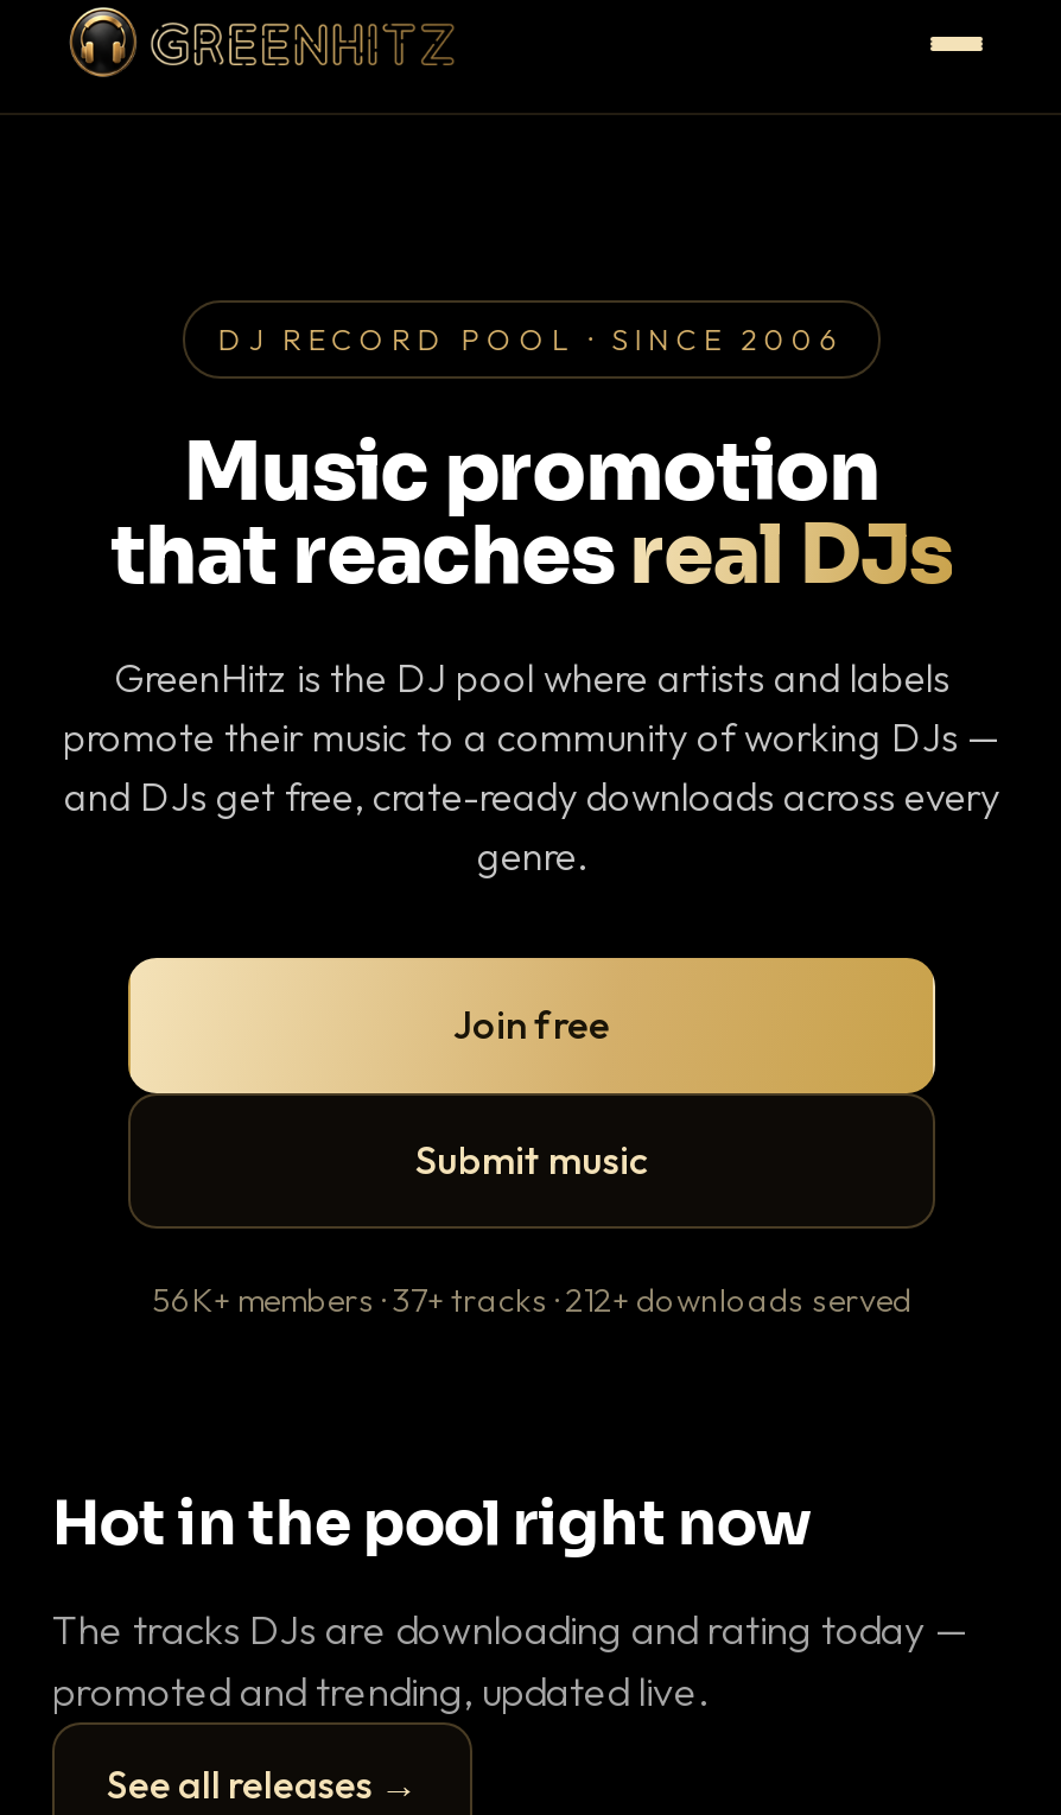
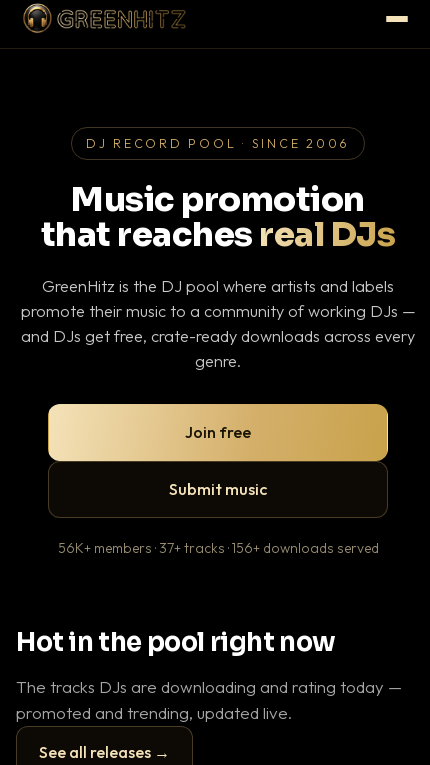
[152,1278,911,1321] 56K+ members · 37+ tracks · 212+ downloads served -> [57,539,378,557] 56K+ members · 37+ tracks · 156+ downloads served

